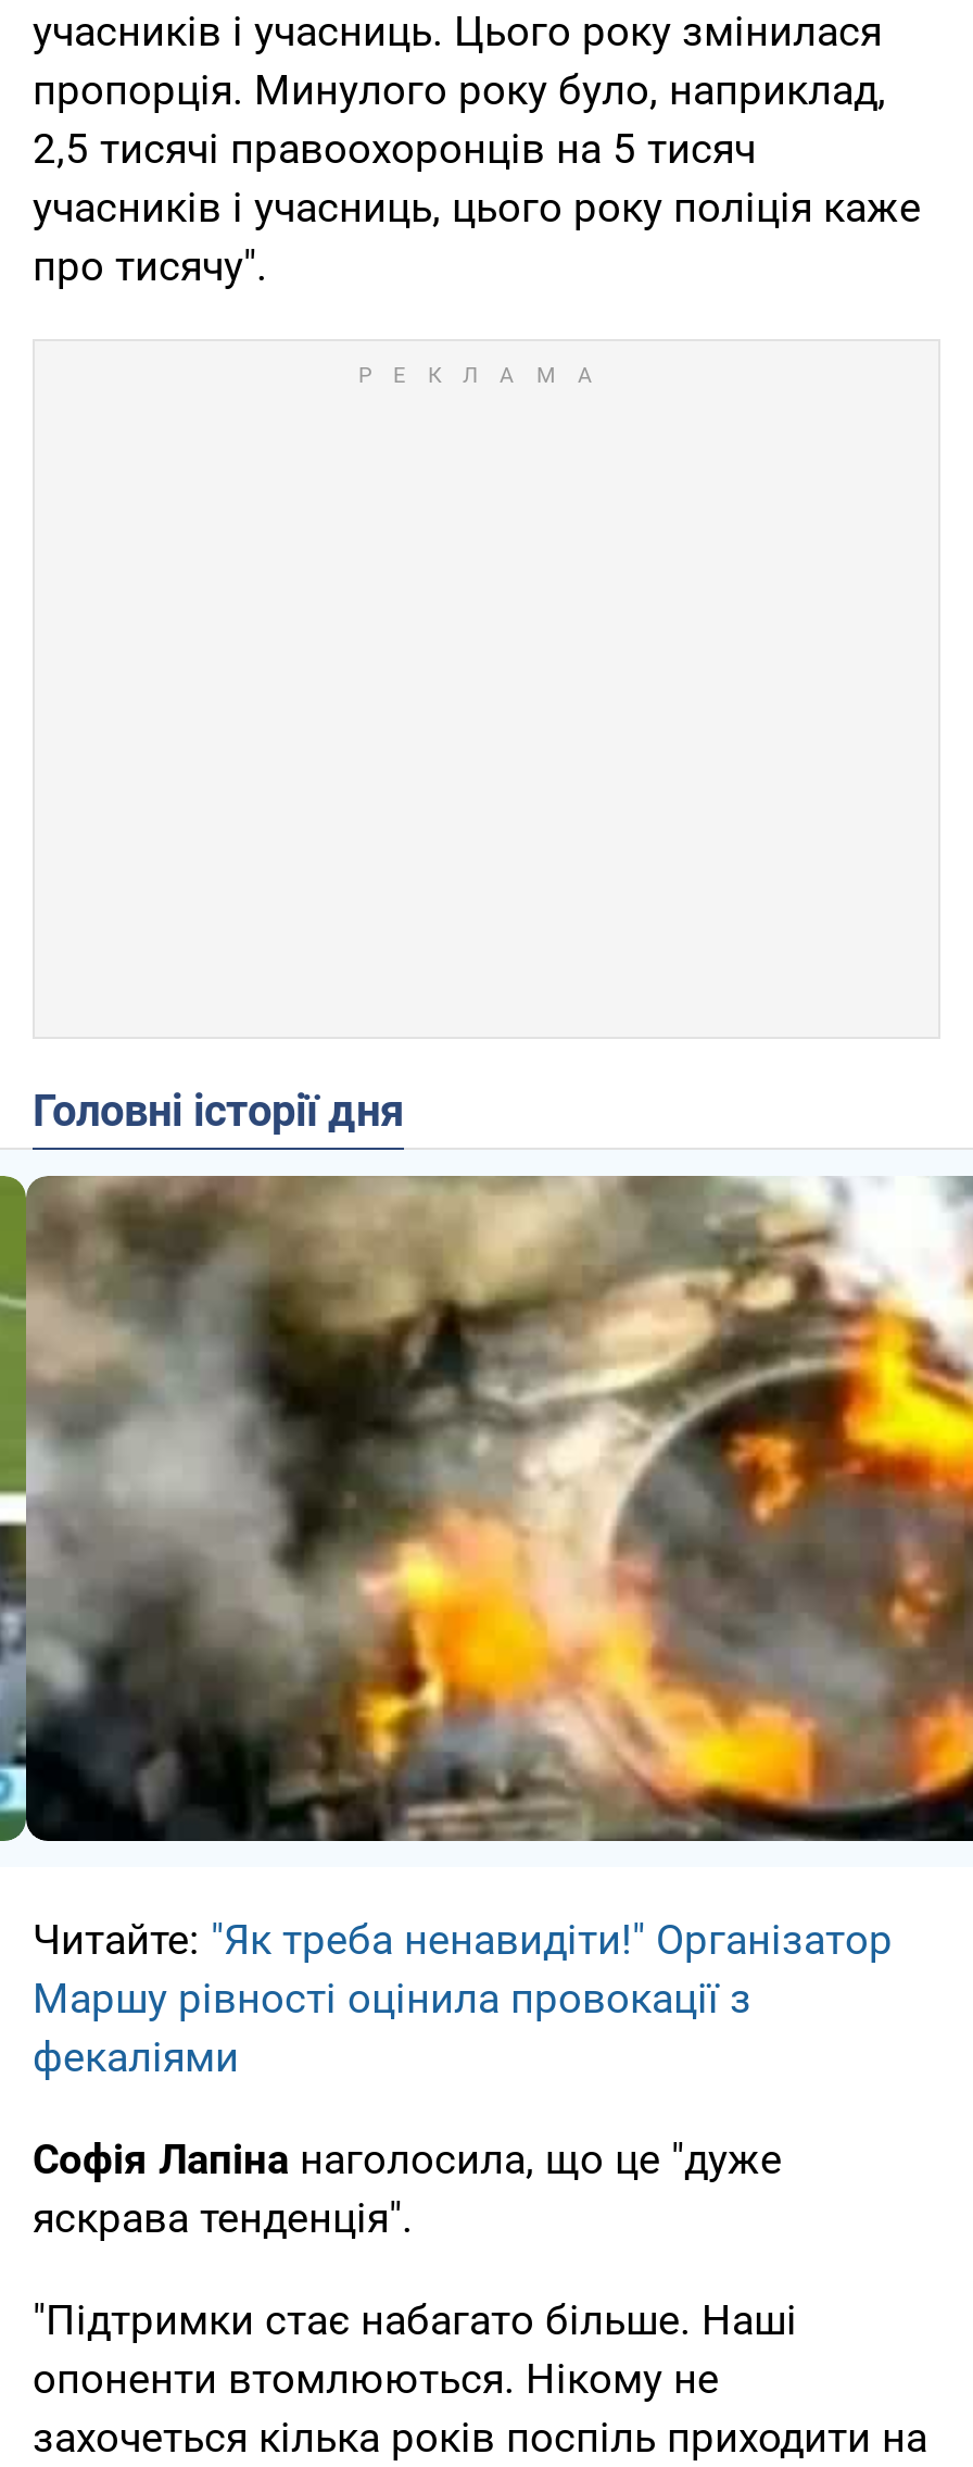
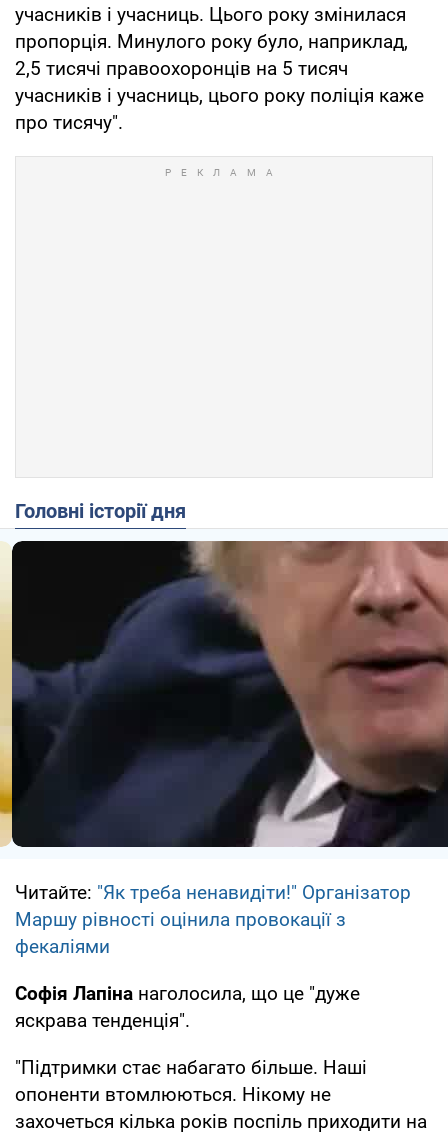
[7,1174,966,1843] [image] -> [3,540,445,848] [image]

